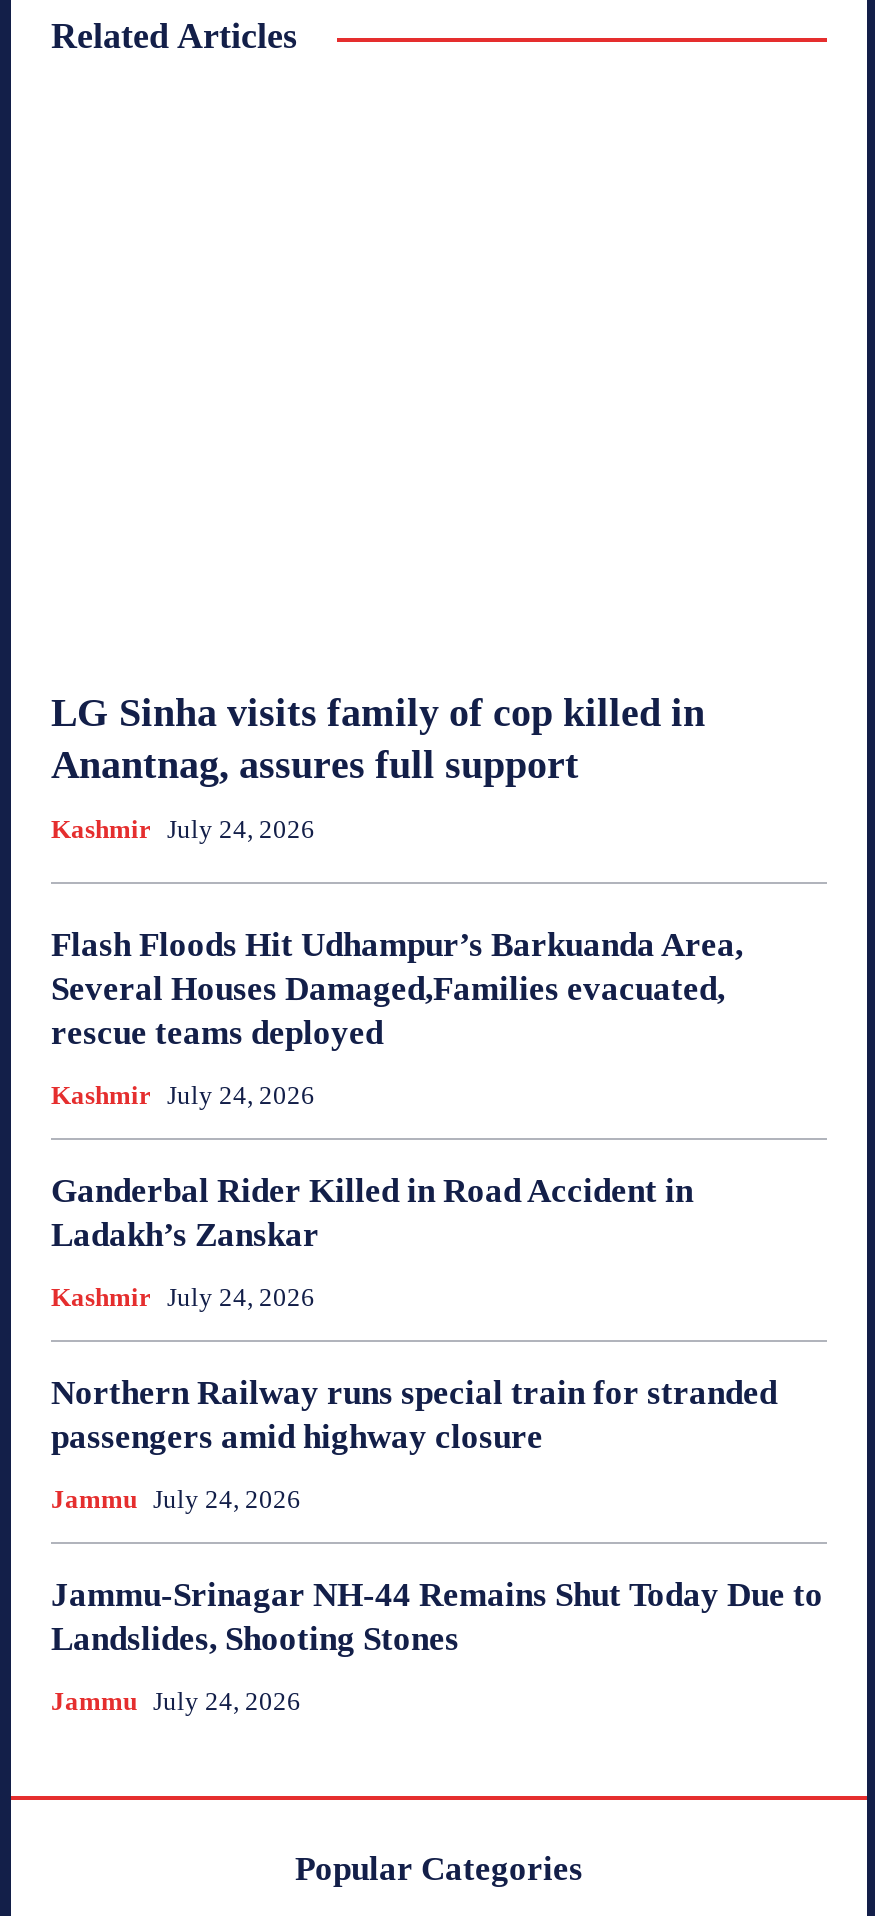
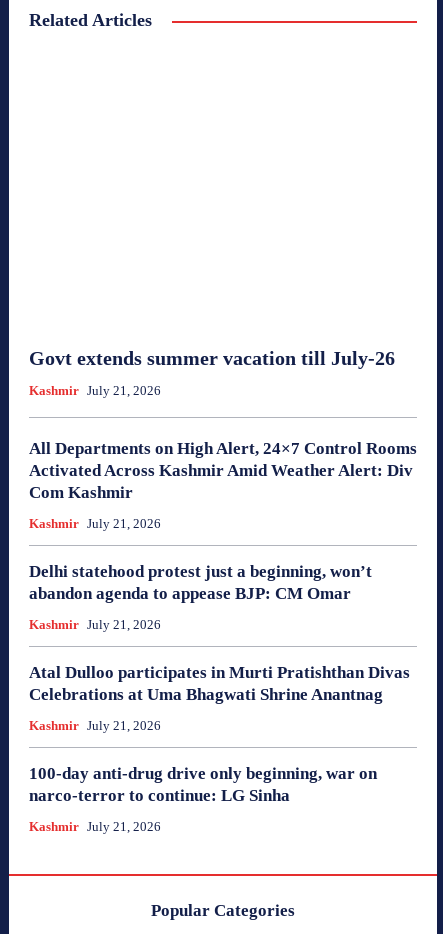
[51,690,705,786] LG Sinha visits family of cop killed in | Anantnag, assures full support -> [29,347,395,369] Govt extends summer vacation till July-26
[51,814,315,844] Kashmir July 24, 2026 -> [29,383,161,398] Kashmir July 21, 2026
[51,926,743,1052] Flash Floods Hit Udhampur’s Barkuanda Area, | Several Houses Damaged,Families evacuated, | rescue teams deployed -> [29,439,417,502] All Departments on High Alert, 24×7 Control Rooms | Activated Across Kashmir Amid Weather Alert: Div | Com Kashmir
[51,1080,315,1110] Kashmir July 24, 2026 -> [29,516,161,531] Kashmir July 21, 2026
[51,1172,693,1254] Ganderbal Rider Killed in Road Accident in | Ladakh’s Zanskar -> [29,562,372,603] Delhi statehood protest just a beginning, won’t | abandon agenda to appease BJP: CM Omar
[51,1282,315,1312] Kashmir July 24, 2026 -> [29,617,161,632] Kashmir July 21, 2026
[51,1374,777,1456] Northern Railway runs special train for stranded | passengers amid highway closure -> [29,663,410,704] Atal Dulloo participates in Murti Pratishthan Divas | Celebrations at Uma Bhagwati Shrine Anantnag
[51,1484,301,1514] Jammu July 24, 2026 -> [29,718,161,733] Kashmir July 21, 2026
[51,1576,823,1658] Jammu-Srinagar NH-44 Remains Shut Today Due to | Landslides, Shooting Stones -> [29,764,377,805] 100-day anti-drug drive only beginning, war on | narco-terror to continue: LG Sinha
[51,1686,301,1716] Jammu July 24, 2026 -> [29,819,161,834] Kashmir July 21, 2026

